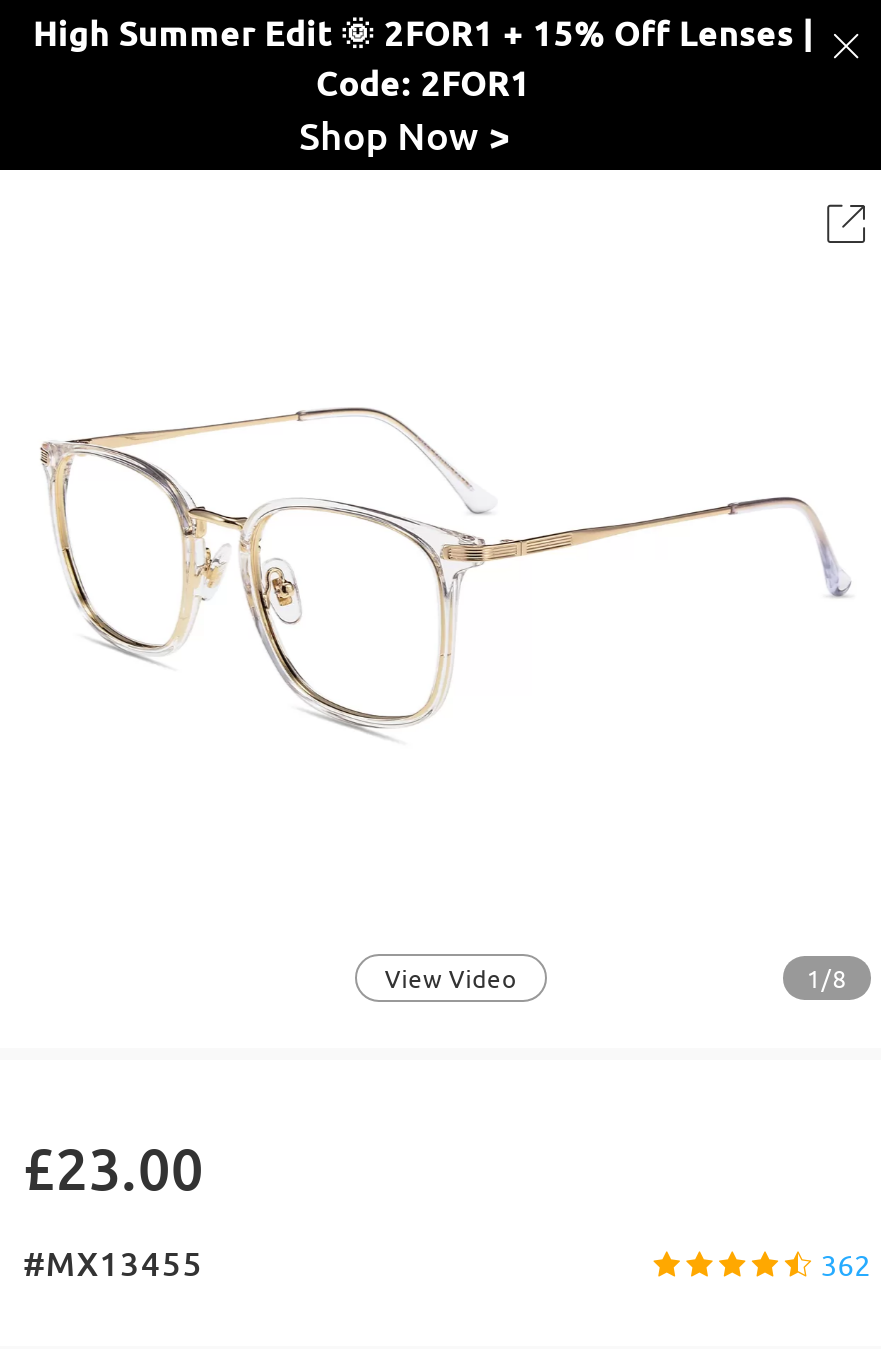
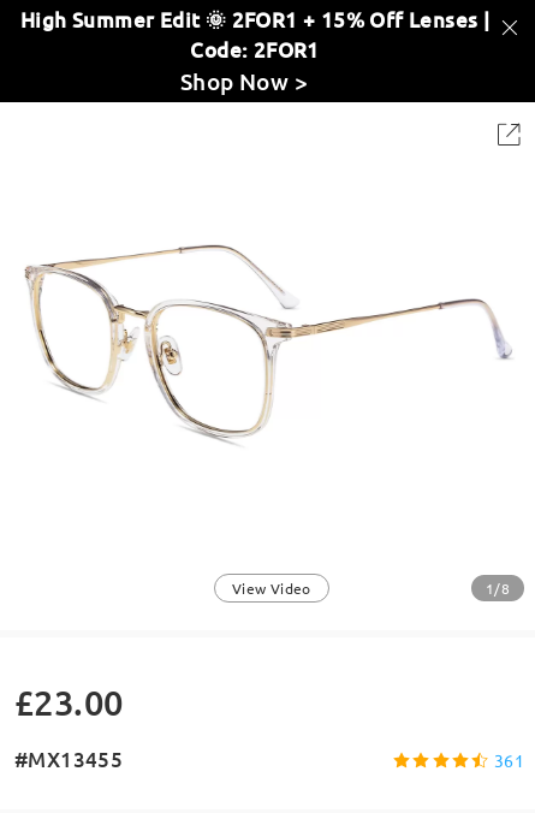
[821,1245,871,1281] 362 -> [494,749,524,770] 361

